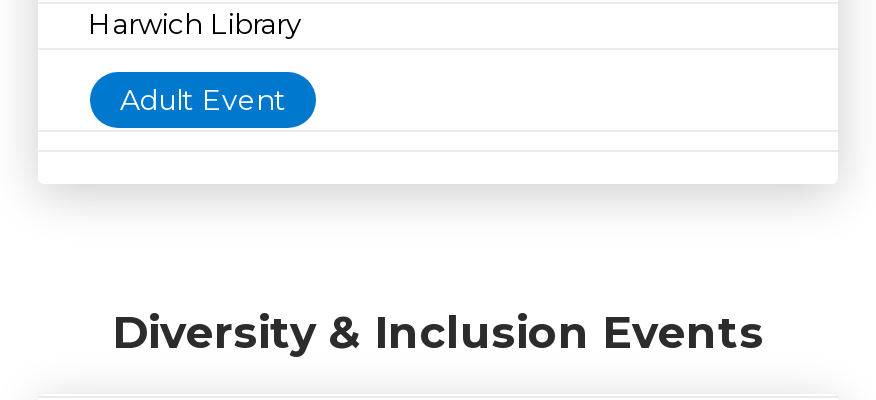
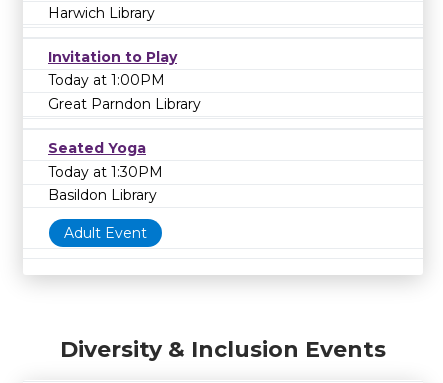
none -> [48,48,201,204] Invitation to Play | Today at 1:00PM | Great Parndon Library | Seated Yoga | Today at 1:30PM | Basildon Library

